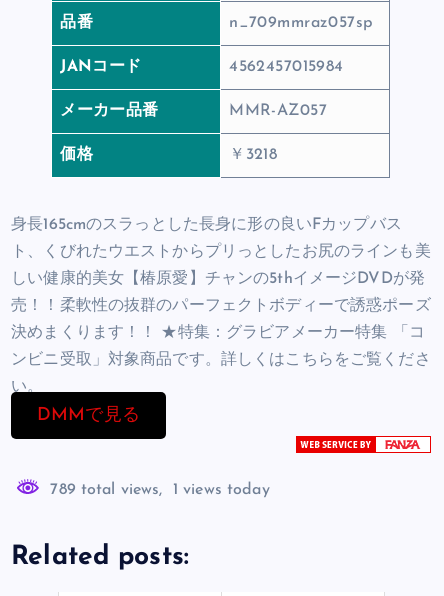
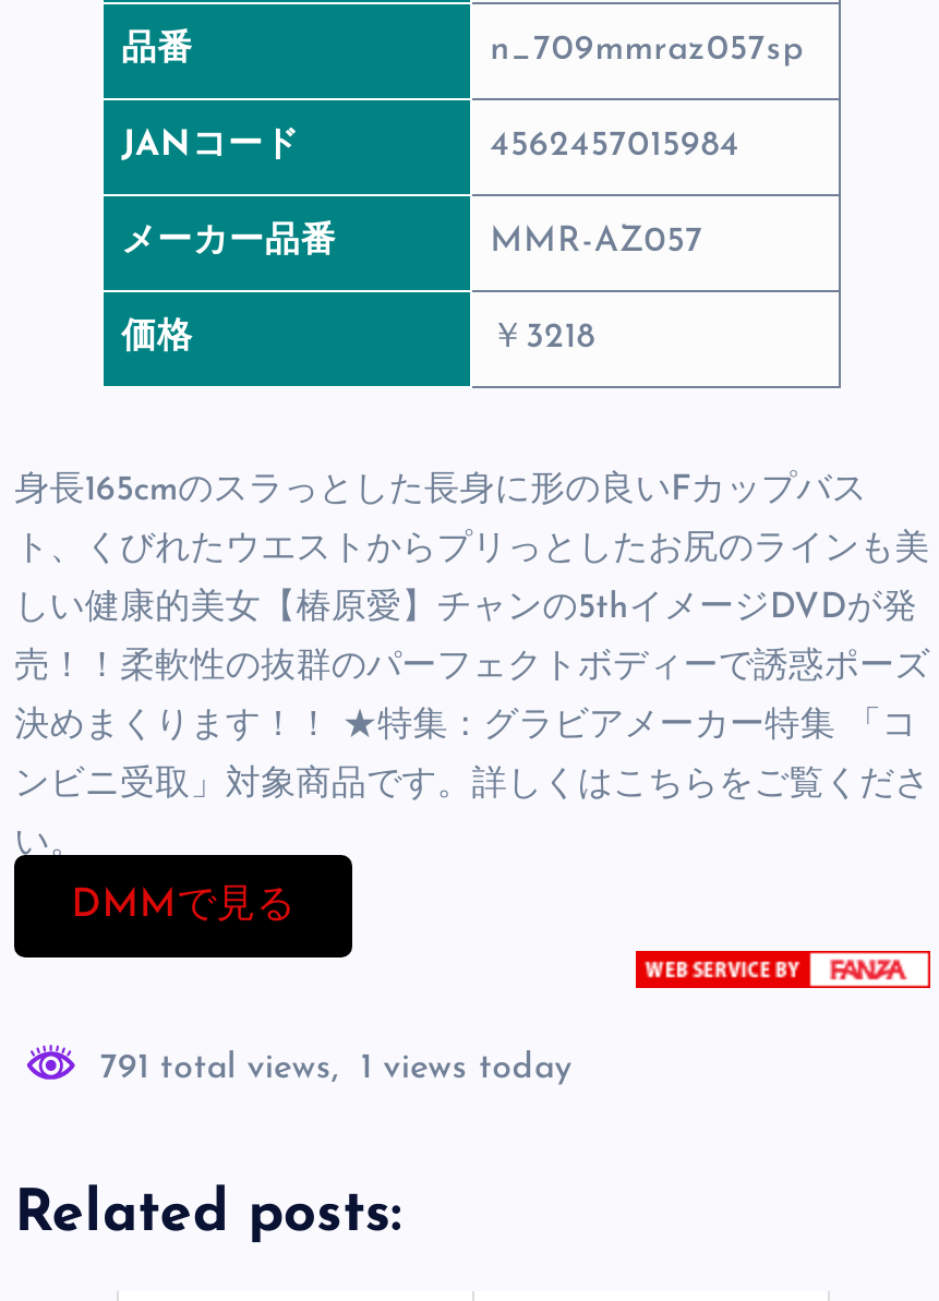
[40,482,270,498] 789 total views, 1 views today -> [78,1051,572,1086] 791 total views, 1 views today

